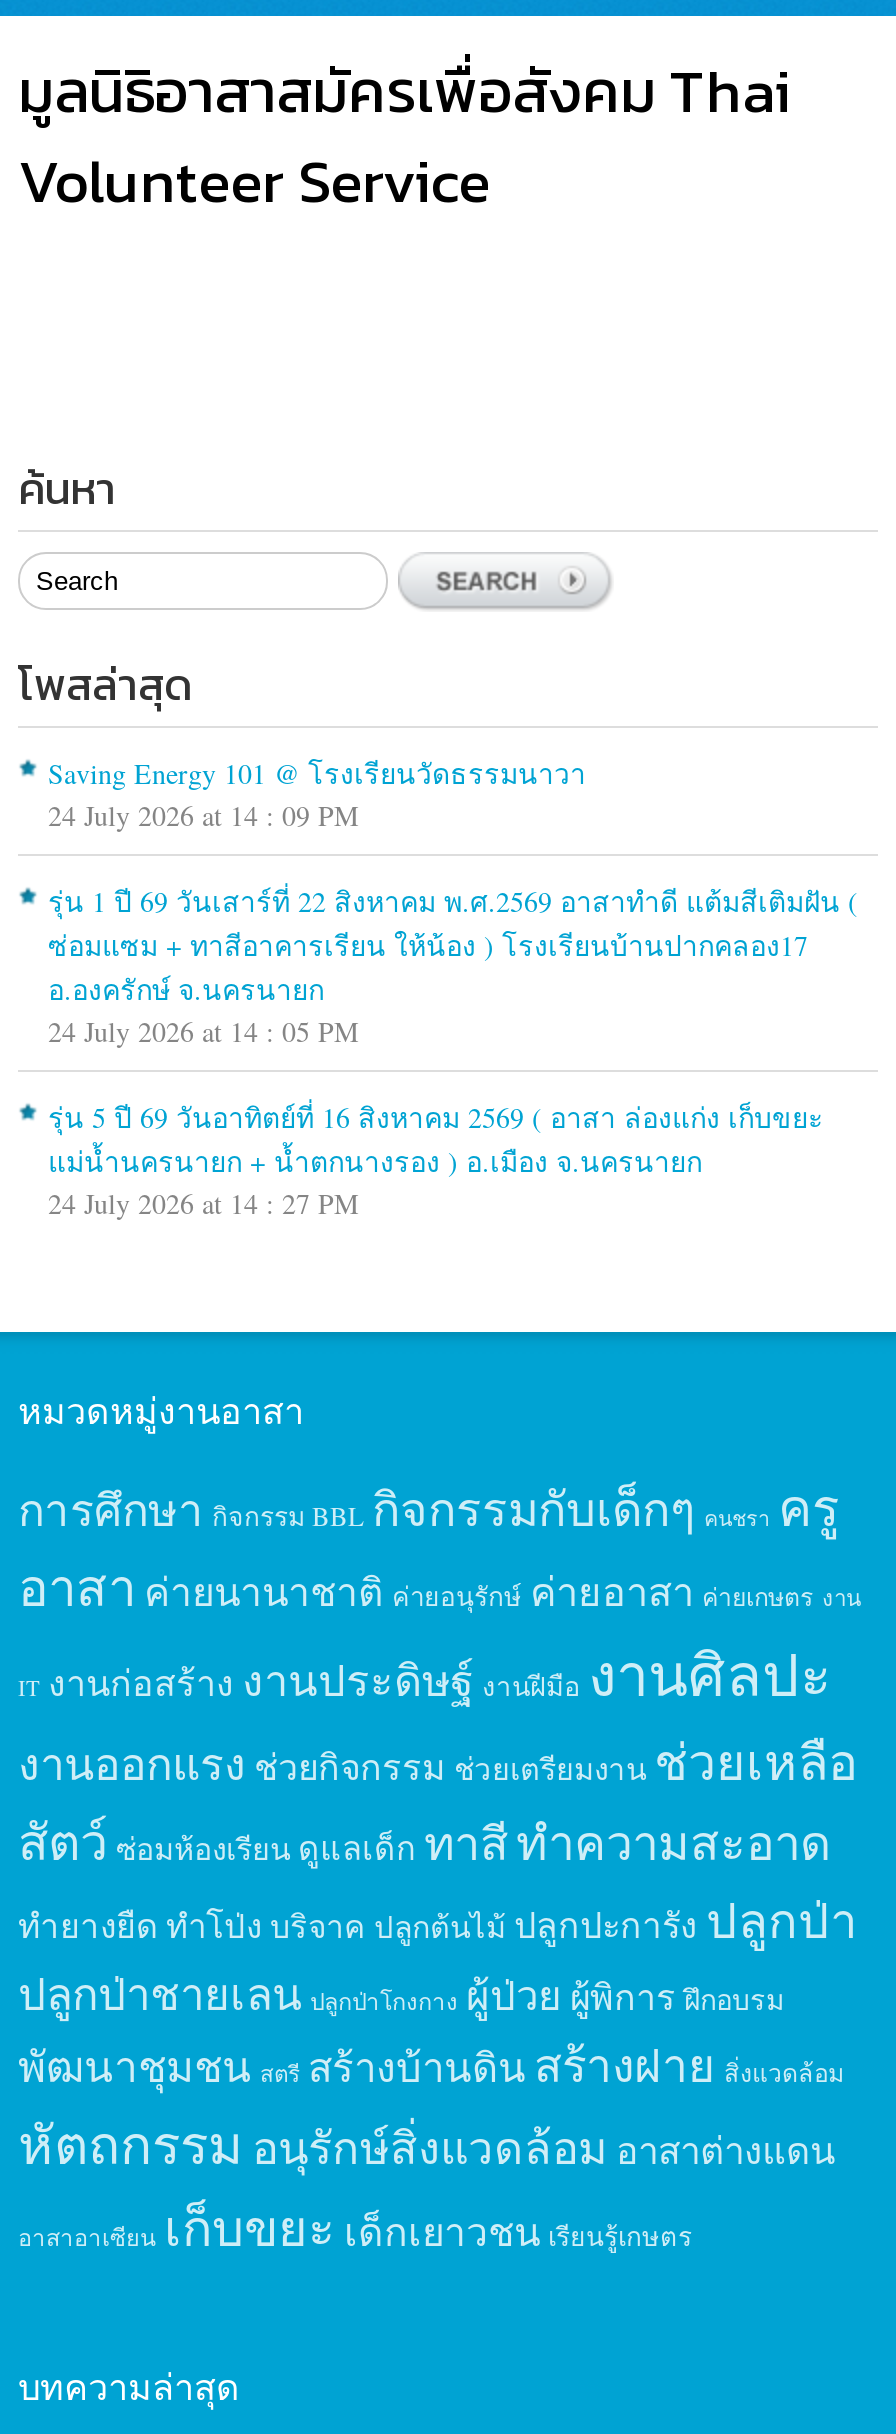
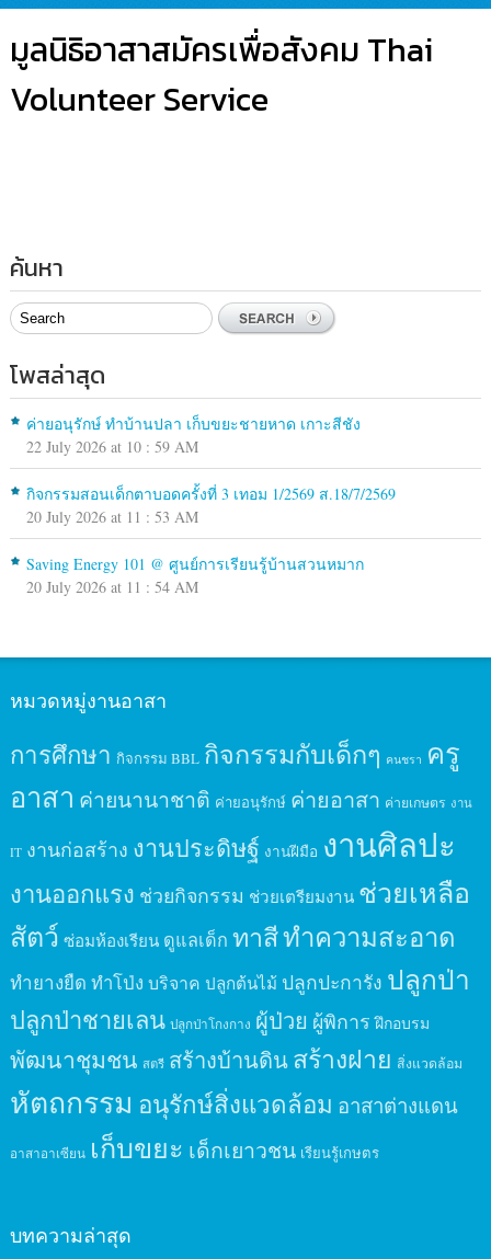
[48,754,586,834] Saving Energy 101 @ โรงเรียนวัดธรรมนาวา | 24 July 2026 at 14 : 09 PM -> [26,413,361,457] ค่ายอนุรักษ์ ทำบ้านปลา เก็บขยะชายหาด เกาะสีชัง | 22 July 2026 at 10 : 59 AM
[48,882,858,1050] รุ่น 1 ปี 69 วันเสาร์ที่ 22 สิงหาคม พ.ศ.2569 อาสาทำดี แต้มสีเติมฝัน ( | ซ่อมแซม + ทาสีอาคารเรียน ให้น้อง ) โรงเรียนบ้านปากคลอง17 | อ.องครักษ์ จ.นครนายก | 24 July 2026 at 14 : 05 PM -> [26,483,396,527] กิจกรรมสอนเด็กตาบอดครั้งที่ 3 เทอม 1/2569 ส.18/7/2569 | 20 July 2026 at 11 : 53 AM
[48,1098,824,1222] รุ่น 5 ปี 69 วันอาทิตย์ที่ 16 สิงหาคม 2569 ( อาสา ล่องแก่ง เก็บขยะ | แม่น้ำนครนายก + น้ำตกนางรอง ) อ.เมือง จ.นครนายก | 24 July 2026 at 14 : 27 PM -> [26,553,364,597] Saving Energy 101 @ ศูนย์การเรียนรู้บ้านสวนหมาก | 20 July 2026 at 11 : 54 AM

